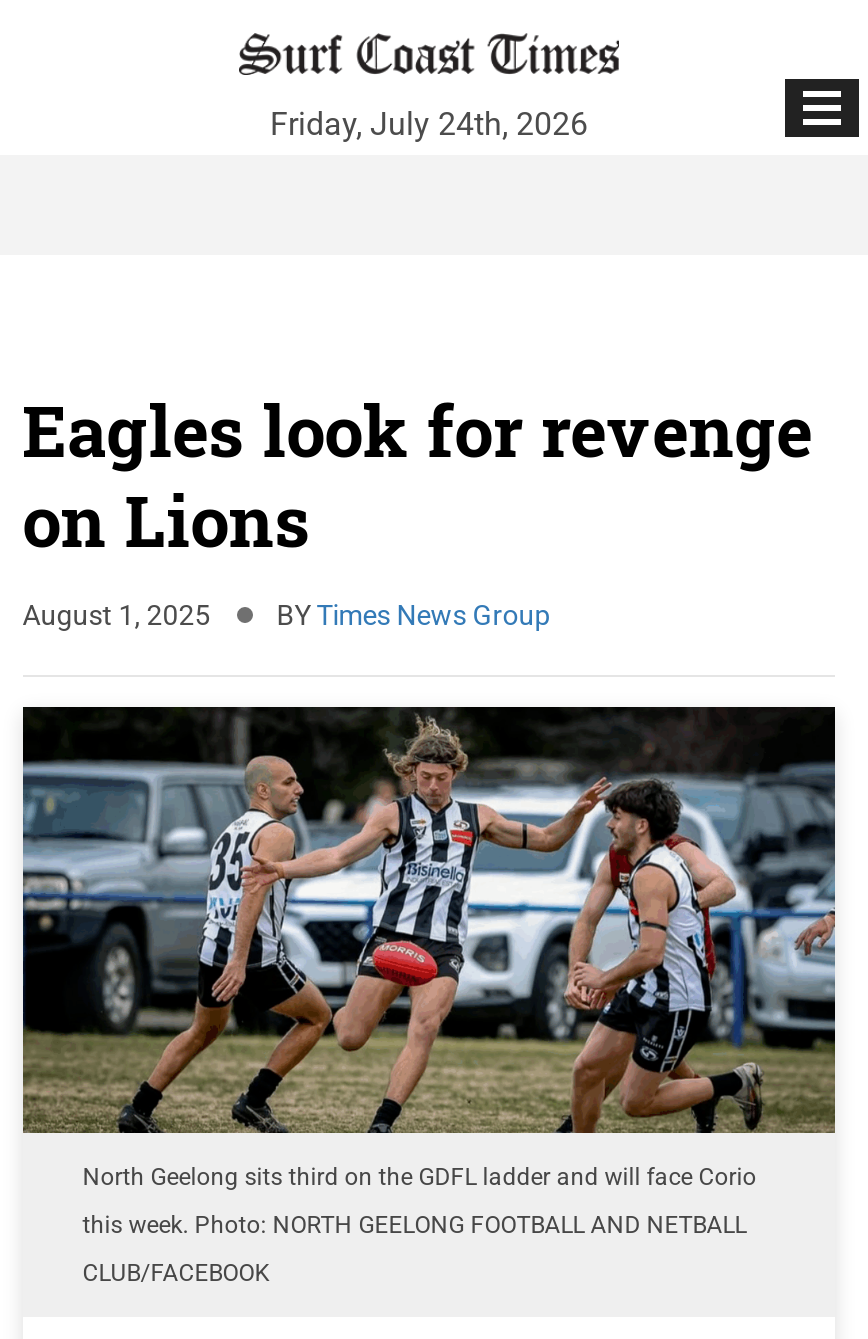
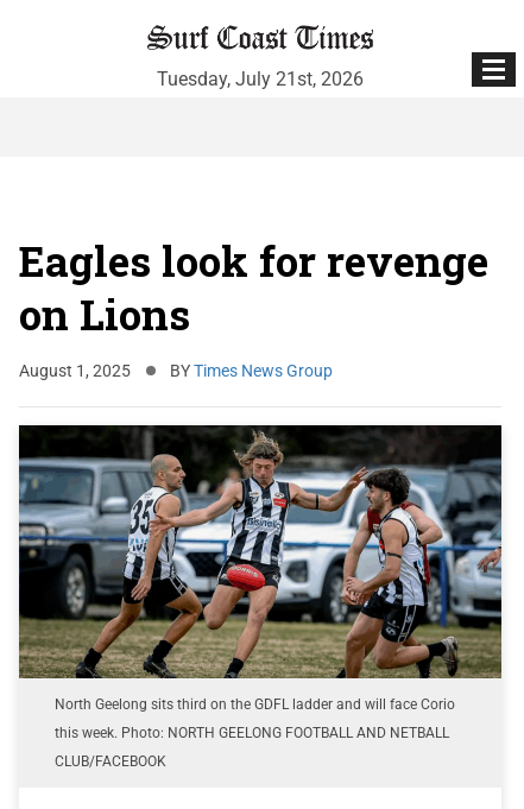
[270,104,588,142] Friday, July 24th, 2026 -> [157,67,364,90] Tuesday, July 21st, 2026

